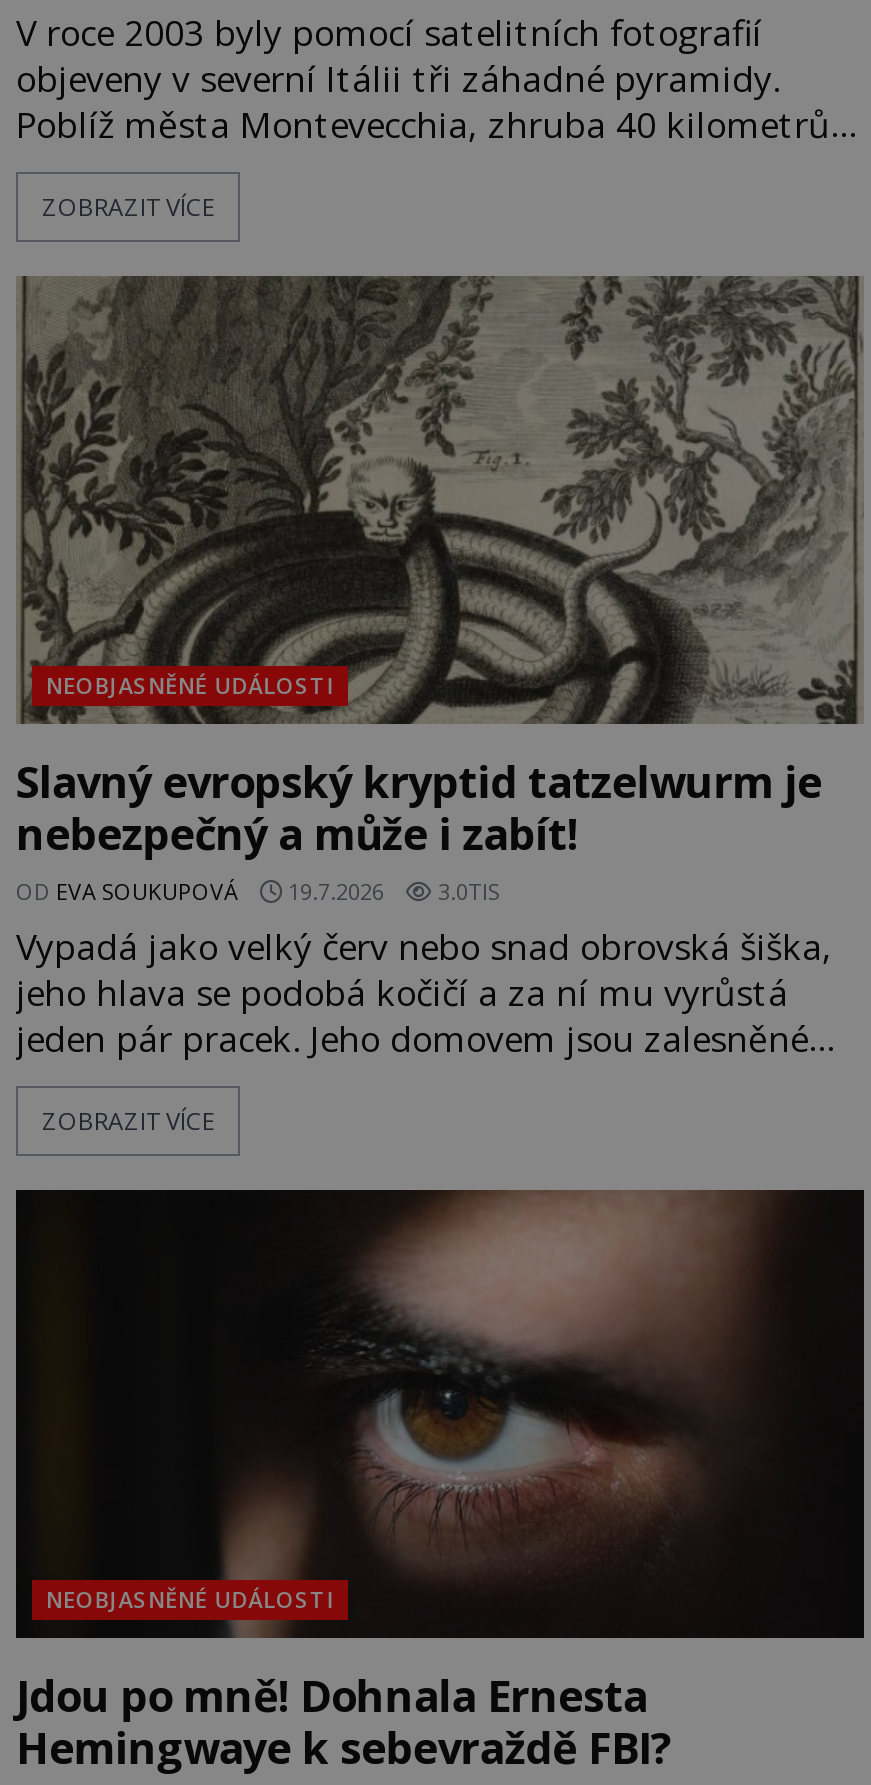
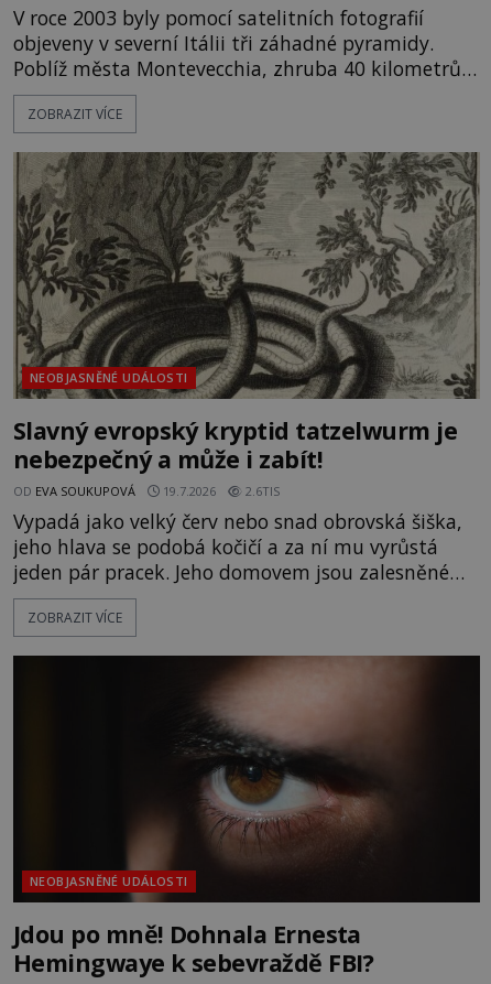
[16,876,500,906] OD EVA SOUKUPOVÁ 19.7.2026 3.0TIS -> [13,483,280,499] OD EVA SOUKUPOVÁ 19.7.2026 2.6TIS

